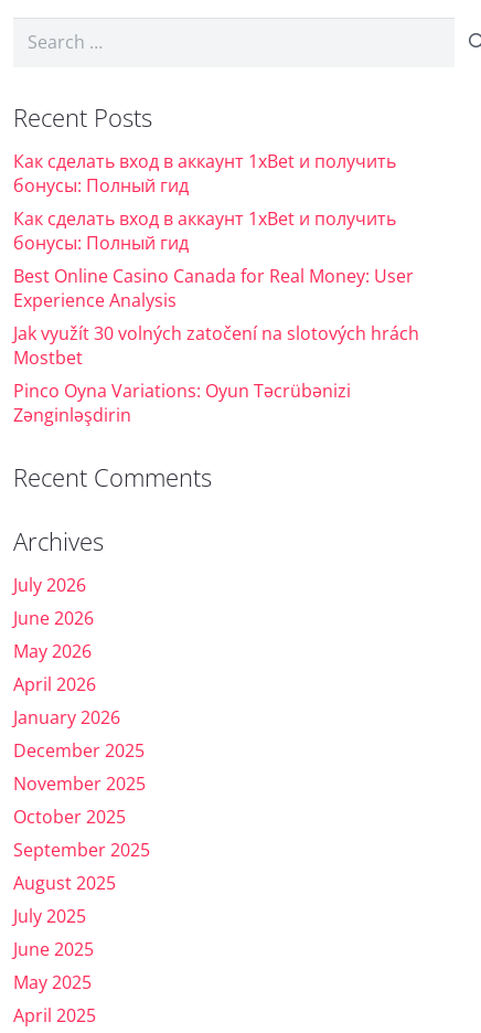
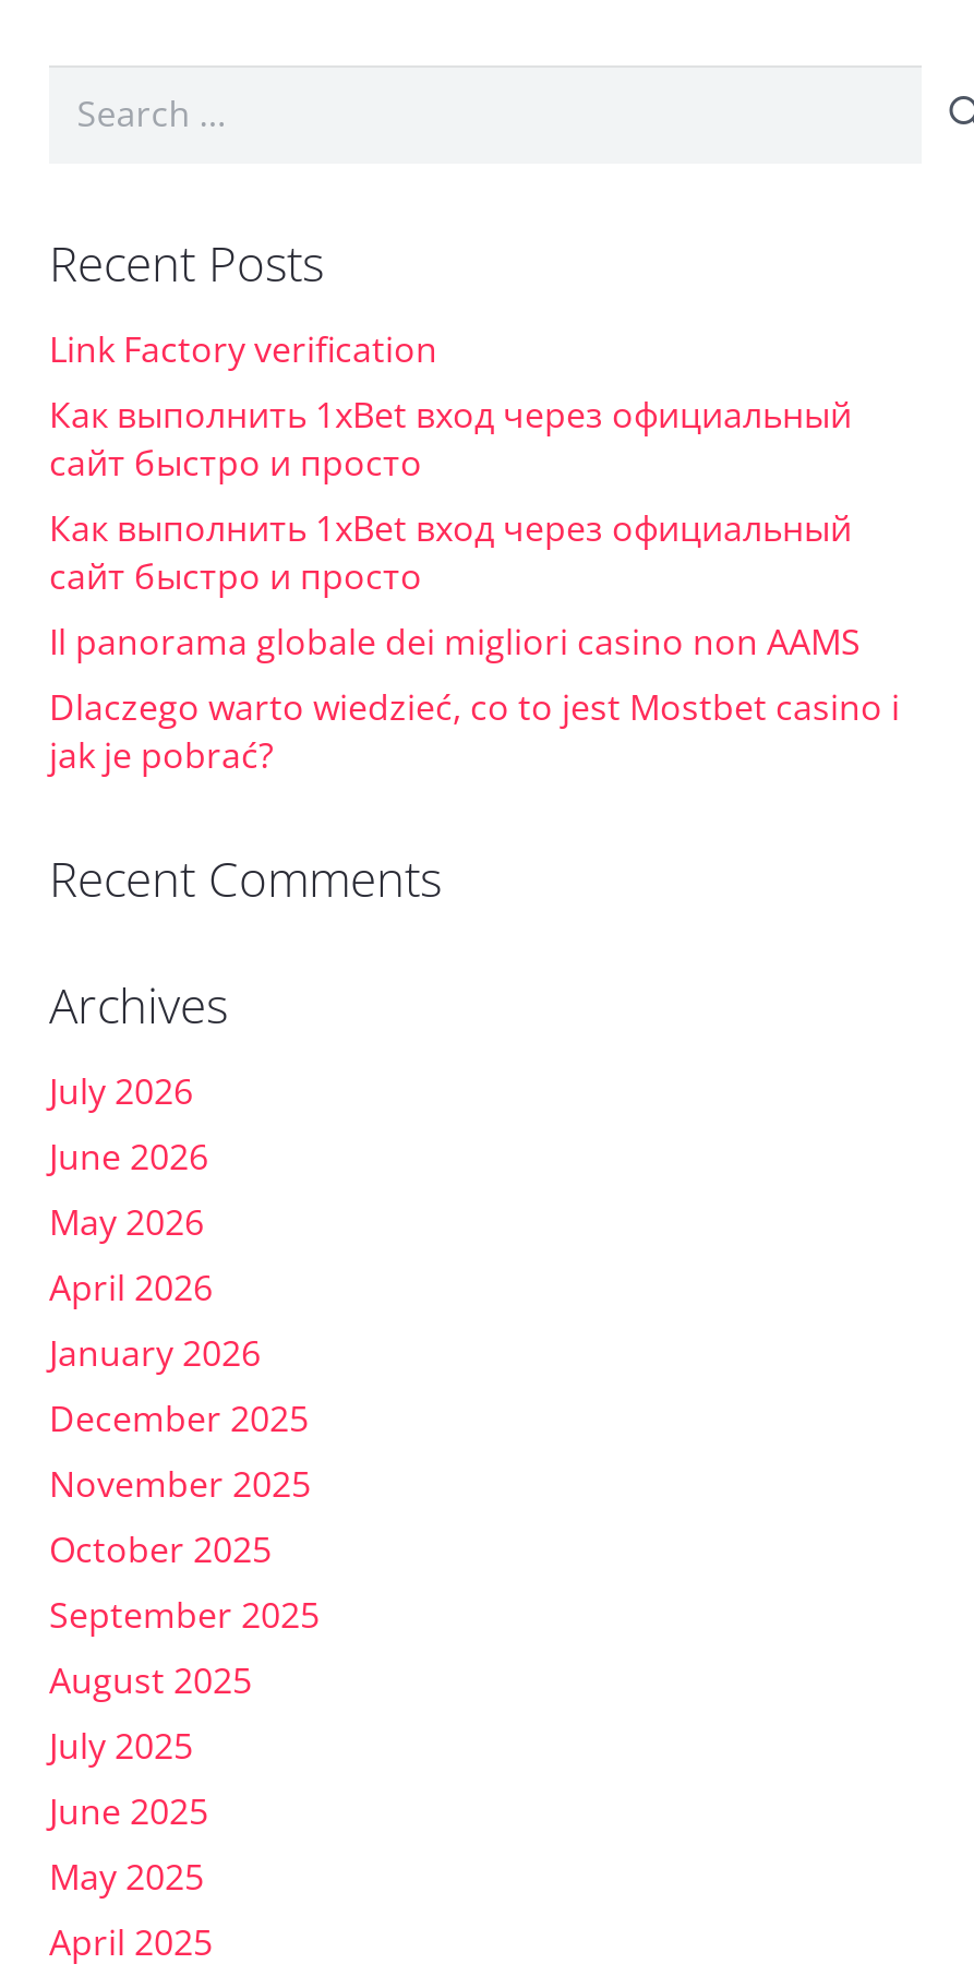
[13,148,419,427] Как сделать вход в аккаунт 1xBet и получить | бонусы: Полный гид | Как сделать вход в аккаунт 1xBet и получить | бонусы: Полный гид | Best Online Casino Canada for Real Money: User | Experience Analysis | Jak využít 30 volných zatočení na slotových hrách | Mostbet | Pinco Oyna Variations: Oyun Təcrübənizi | Zənginləşdirin -> [49,324,900,778] Link Factory verification | Как выполнить 1xBet вход через официальный | сайт быстро и просто | Как выполнить 1xBet вход через официальный | сайт быстро и просто | Il panorama globale dei migliori casino non AAMS | Dlaczego warto wiedzieć, co to jest Mostbet casino i | jak je pobrać?

